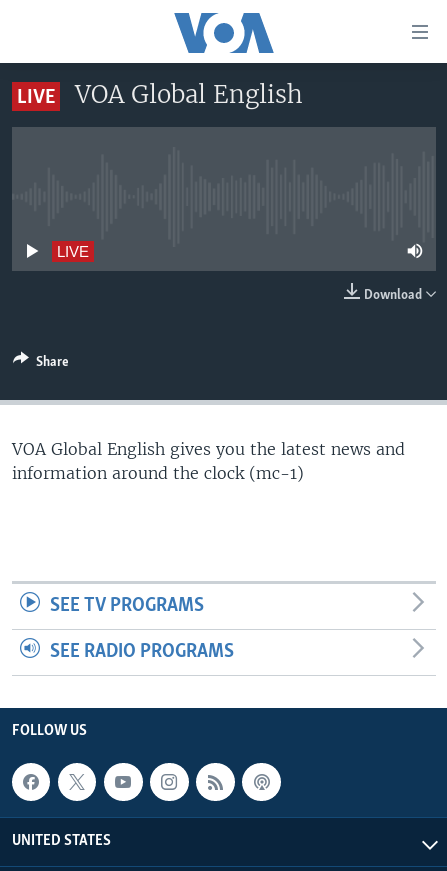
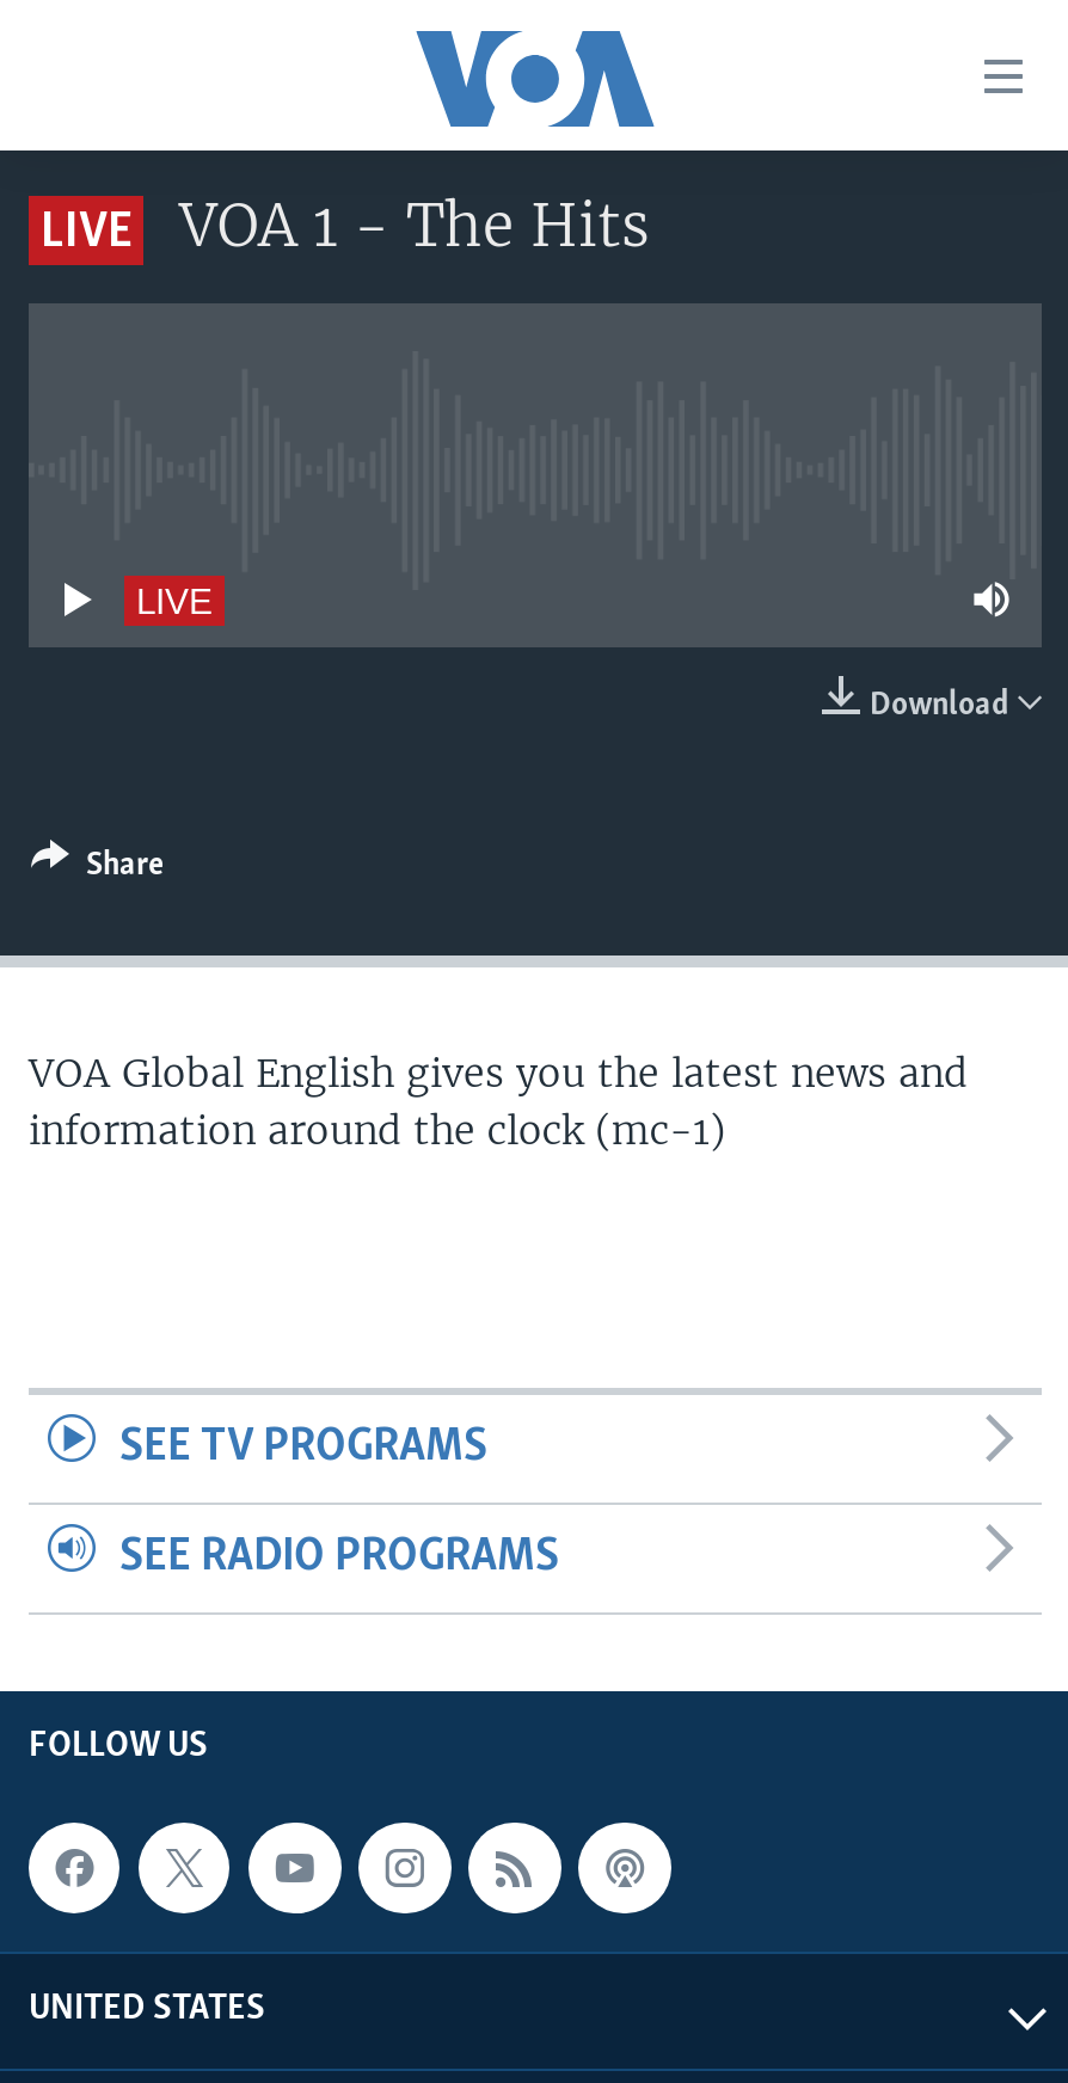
[75,79,303,110] VOA Global English -> [179,189,650,263] VOA 1 - The Hits

